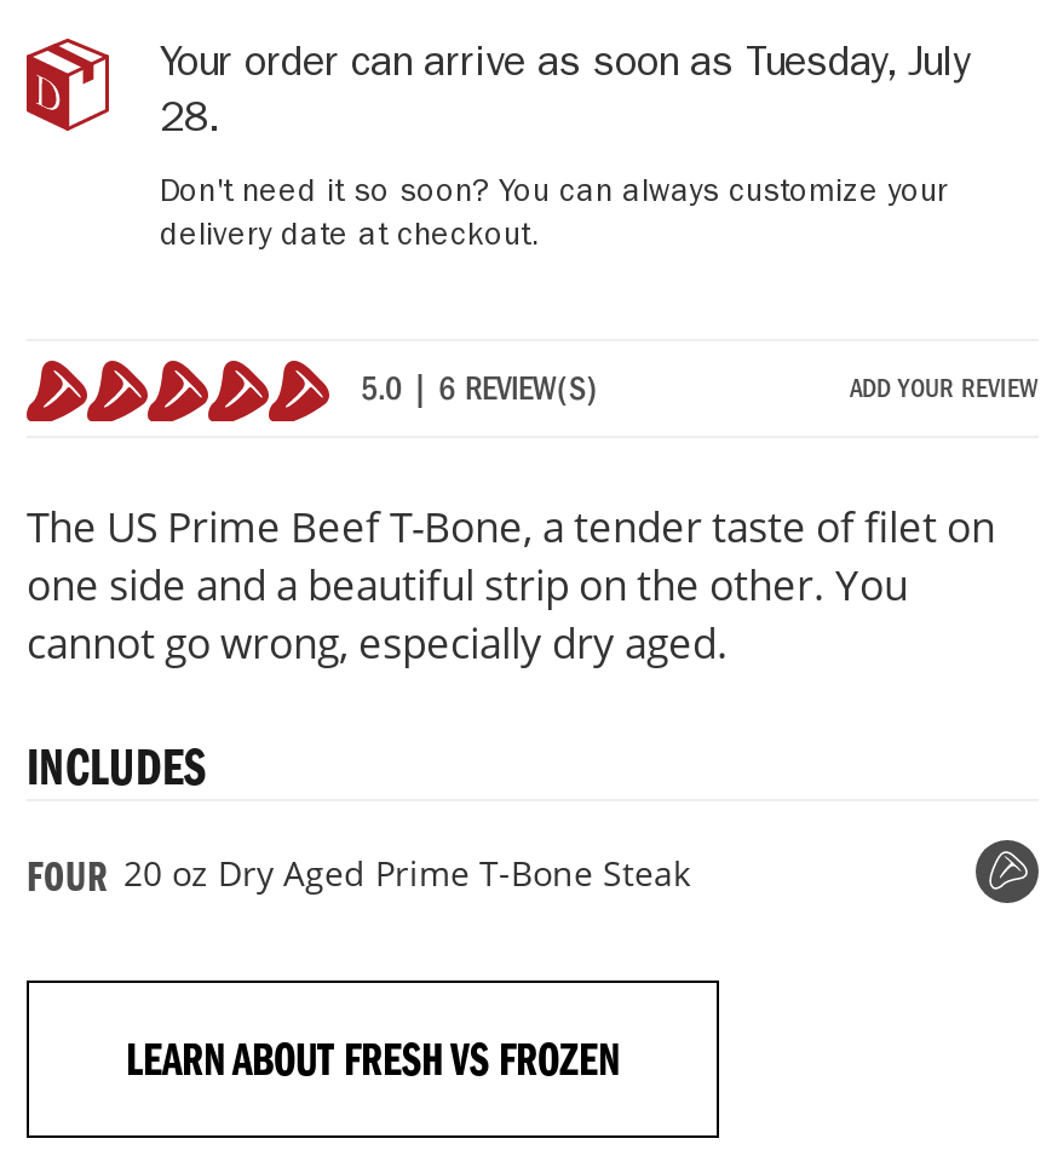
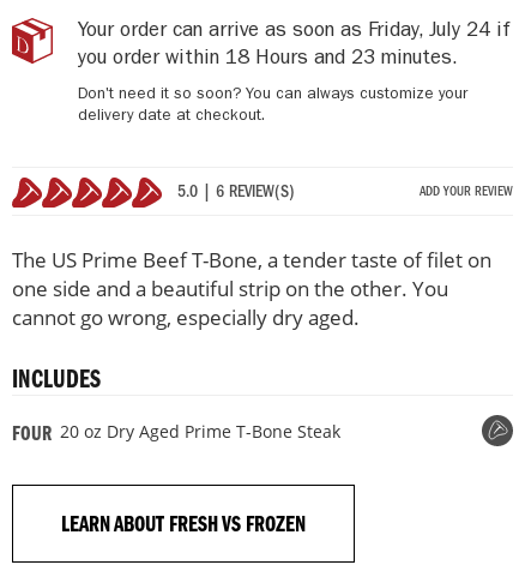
[160,46,971,143] Your order can arrive as soon as Tuesday, July | 28. -> [78,21,509,69] Your order can arrive as soon as Friday, July 24 if | you order within 18 Hours and 23 minutes.

